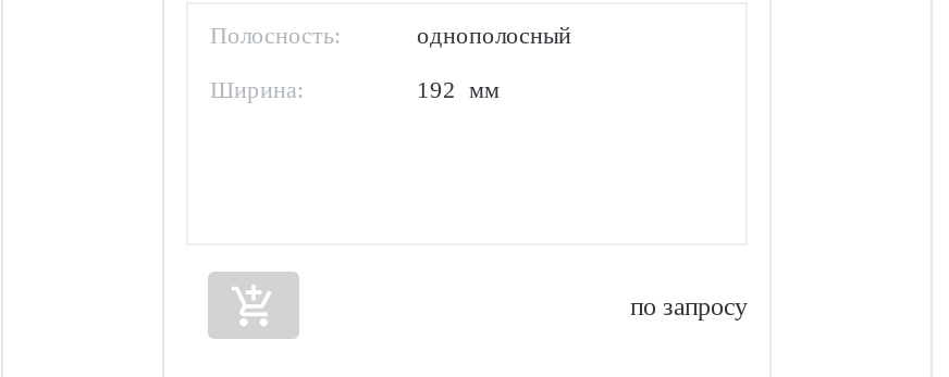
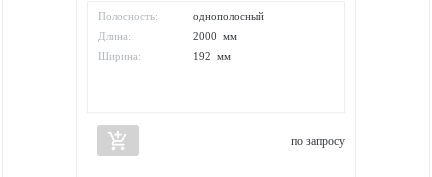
none -> [98,30,237,42] Длина: | 2000 мм

